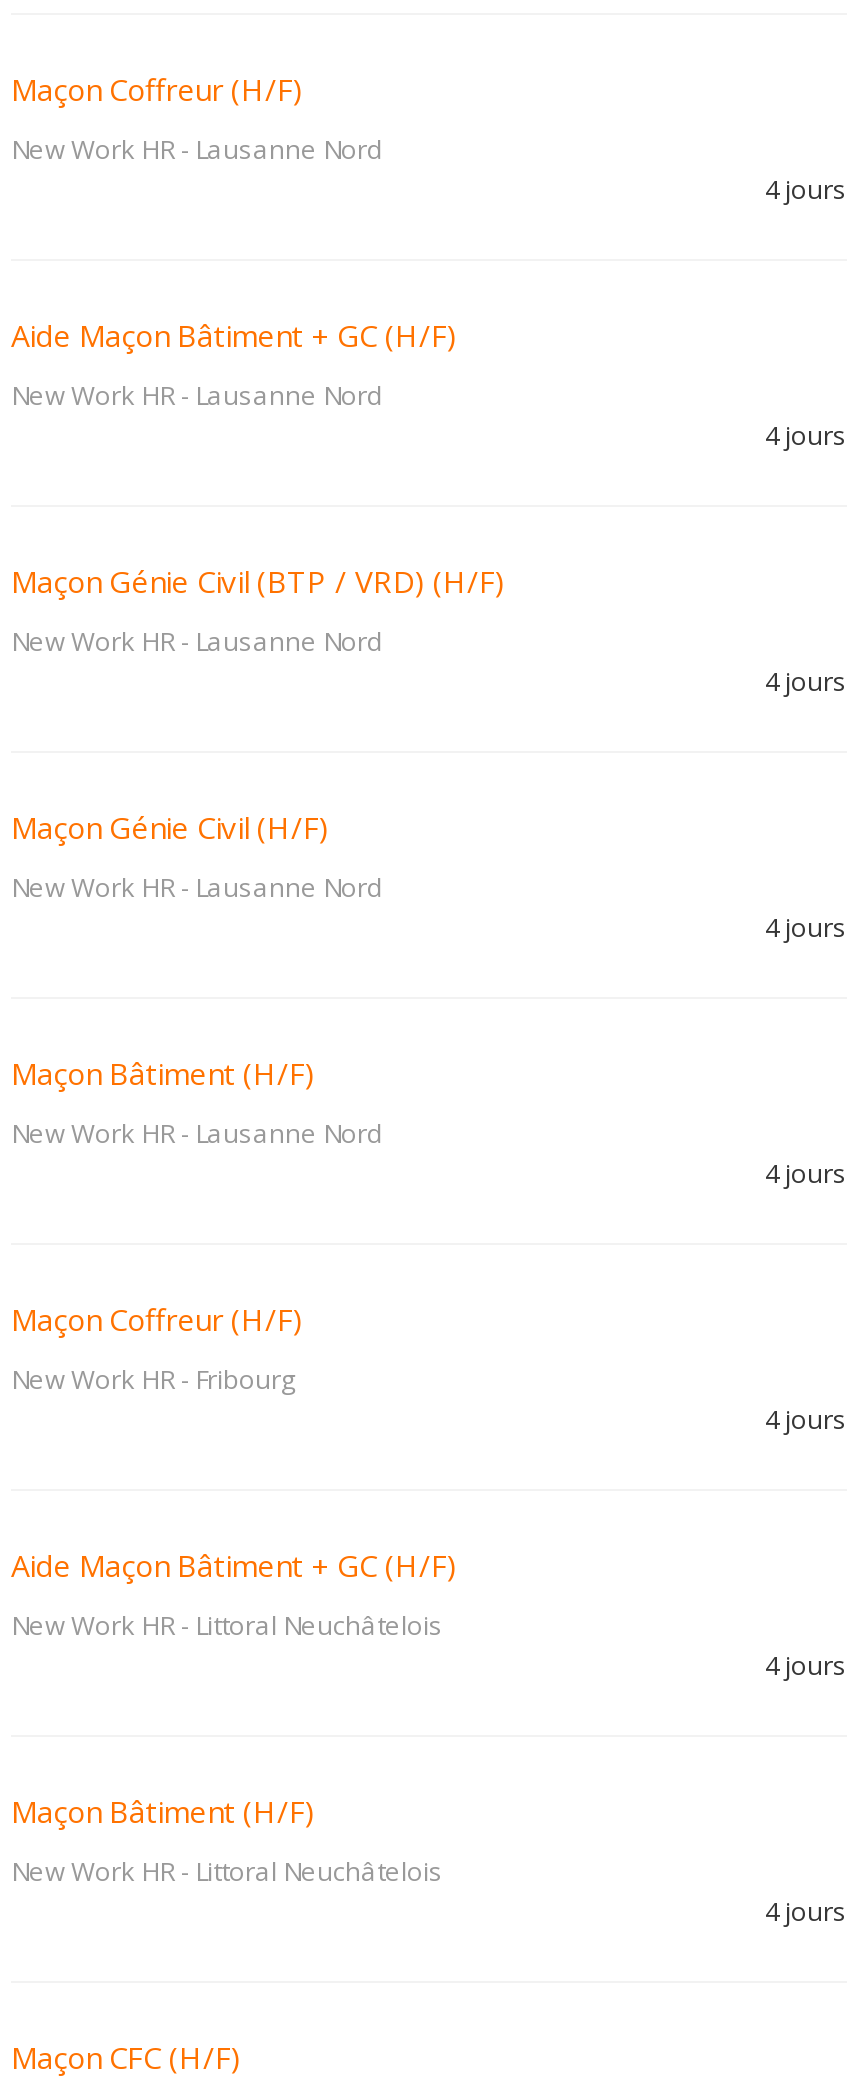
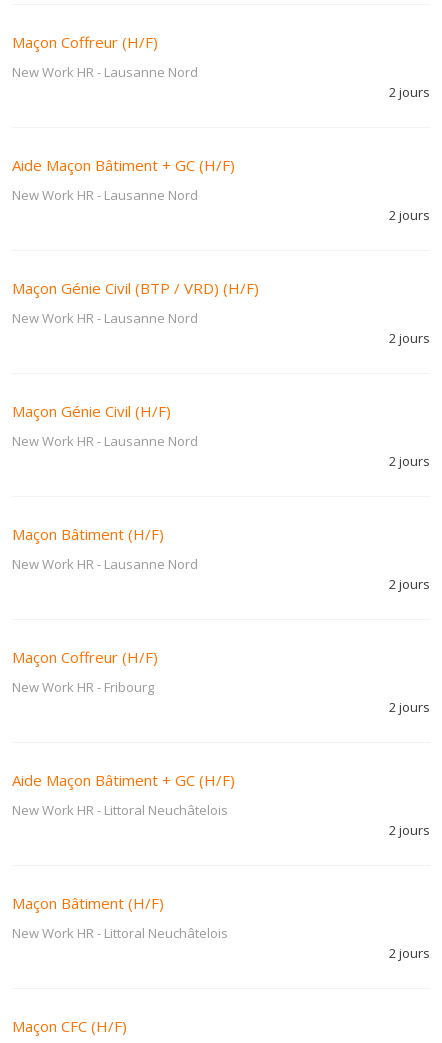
[765,171,847,207] 4 jours -> [389,83,430,101] 2 jours
[765,417,847,453] 4 jours -> [389,206,430,224] 2 jours
[765,663,847,699] 4 jours -> [389,329,430,347] 2 jours
[765,909,847,945] 4 jours -> [389,452,430,470] 2 jours
[765,1155,847,1191] 4 jours -> [389,575,430,593] 2 jours
[765,1401,847,1437] 4 jours -> [389,698,430,716] 2 jours
[765,1647,847,1683] 4 jours -> [389,821,430,839] 2 jours
[765,1893,847,1929] 4 jours -> [389,944,430,962] 2 jours

